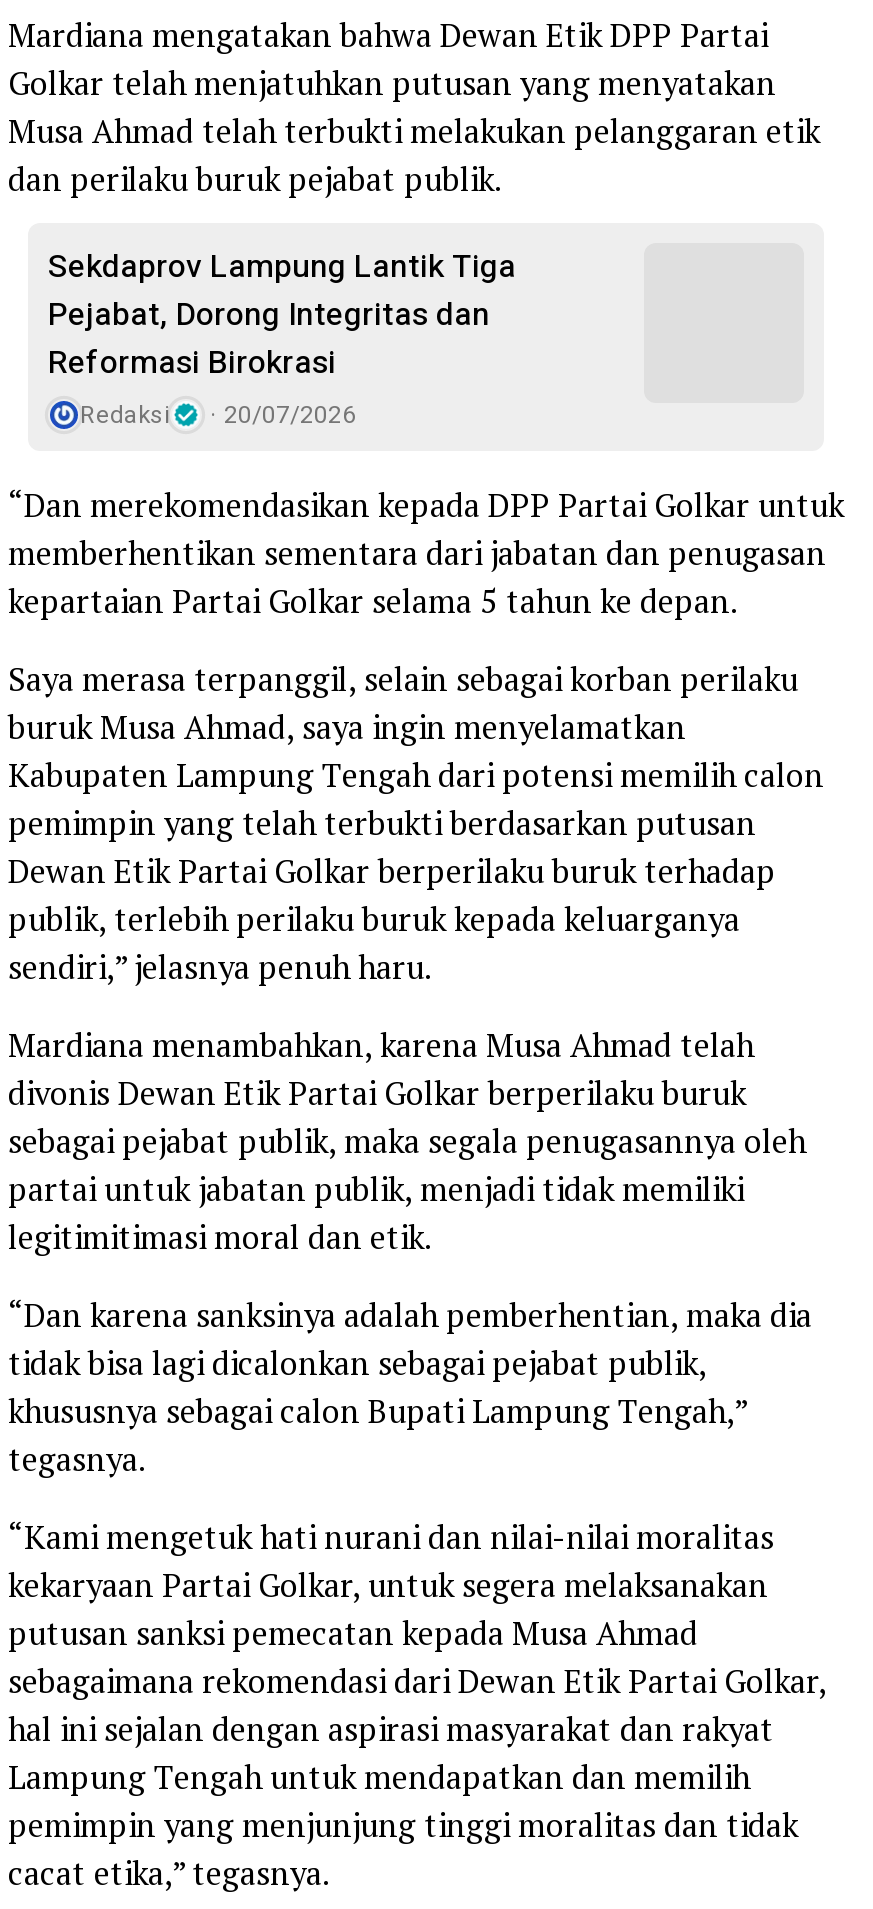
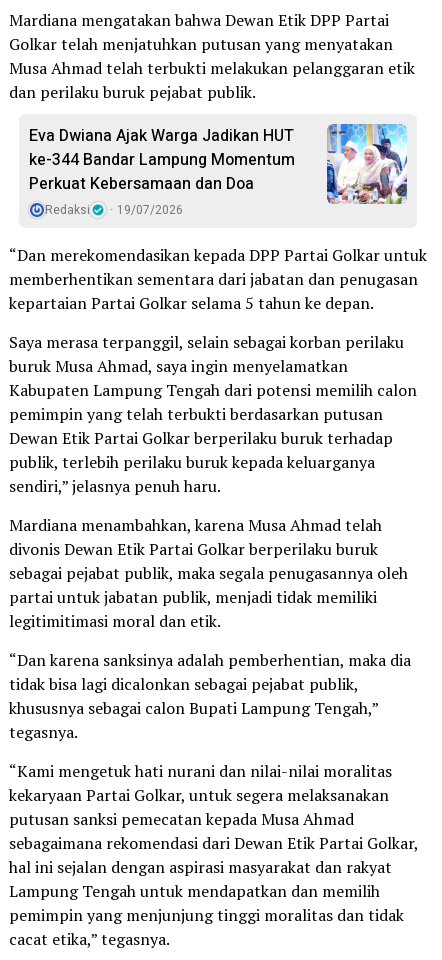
none -> [326,123,408,205] [image]
[48,243,516,387] Sekdaprov Lampung Lantik Tiga | Pejabat, Dorong Integritas dan | Reformasi Birokrasi -> [29,124,295,196] Eva Dwiana Ajak Warga Jadikan HUT | ke-344 Bandar Lampung Momentum | Perkuat Kebersamaan dan Doa
[80,397,356,433] Redaksi 20/07/2026 -> [45,201,183,219] Redaksi 19/07/2026

